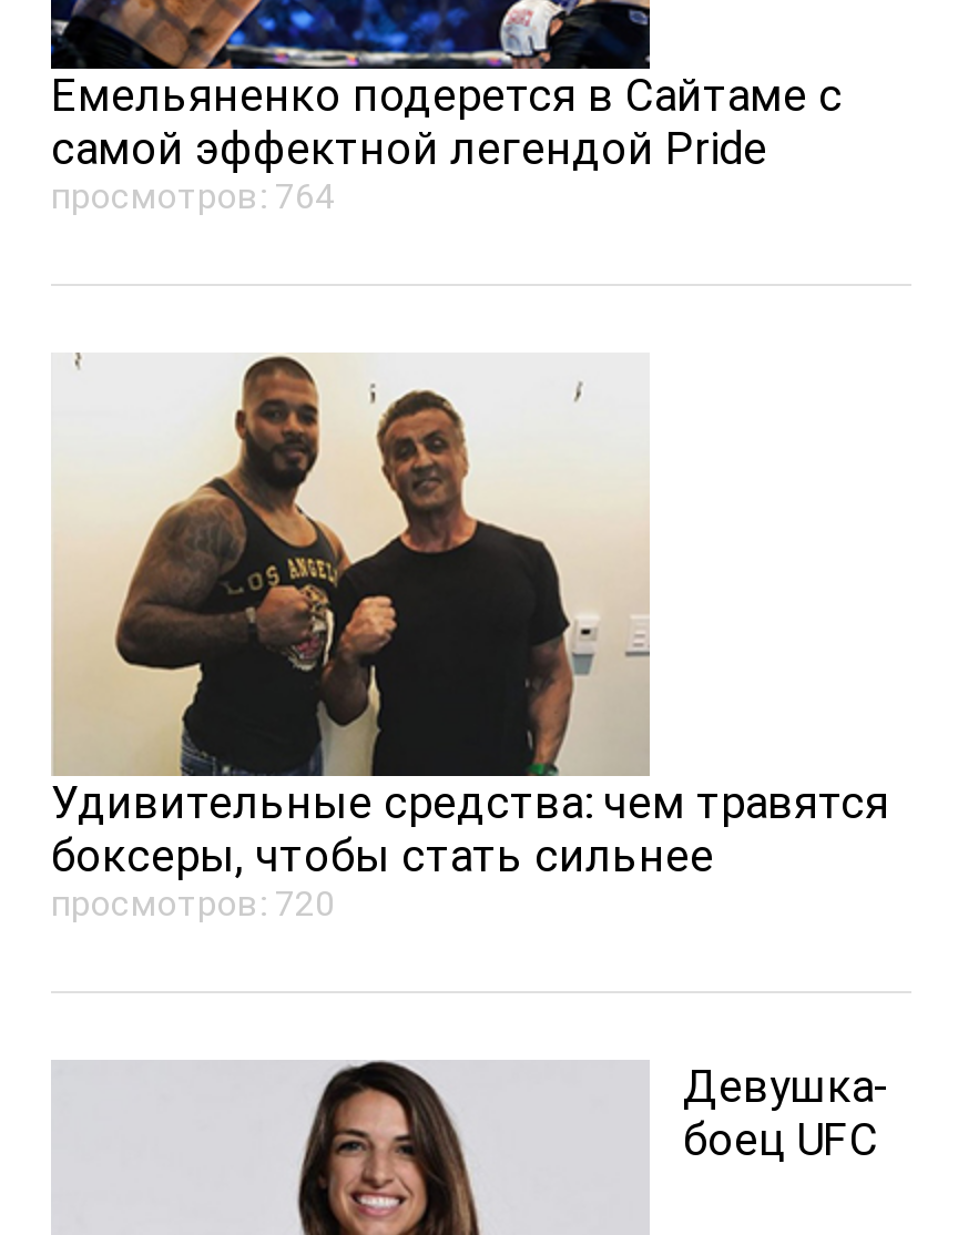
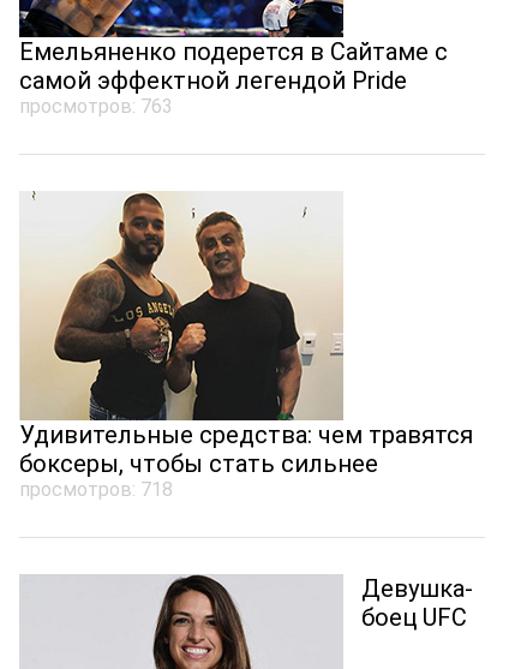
[51,175,335,217] просмотров: 764 -> [19,95,173,118] просмотров: 763
[51,882,335,925] просмотров: 720 -> [19,478,173,501] просмотров: 718

